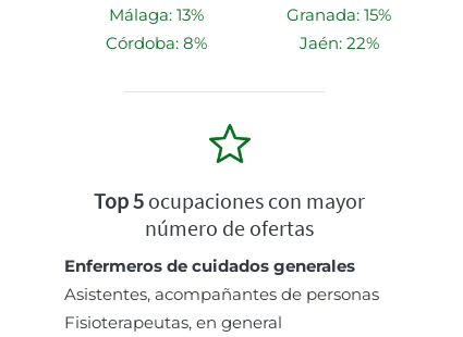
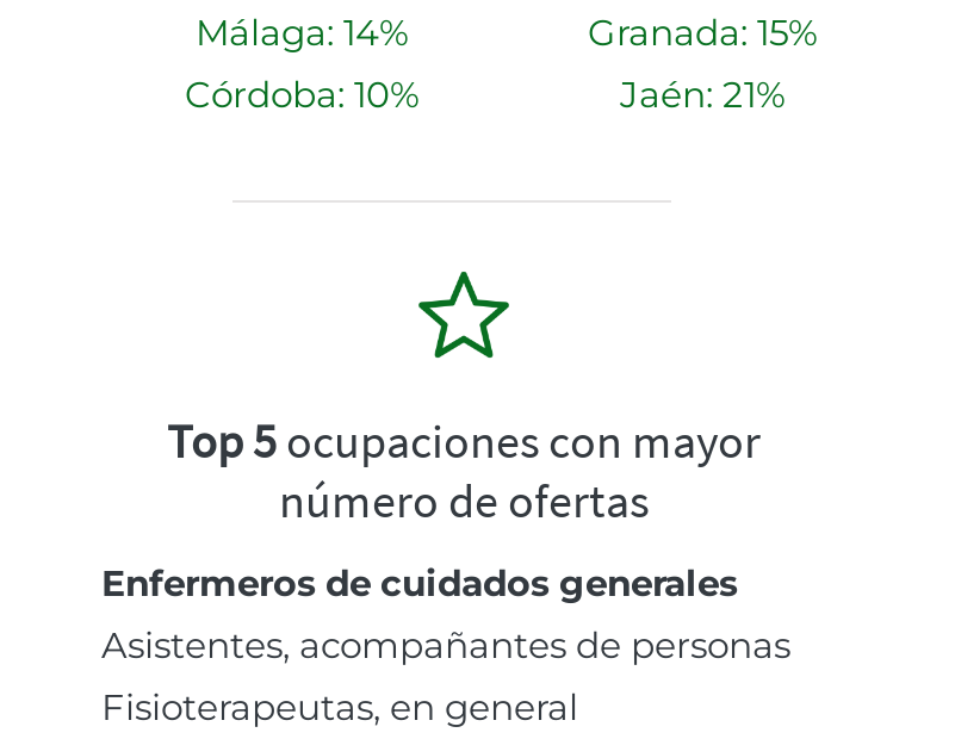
[108,5,203,25] Málaga: 13% -> [196,10,408,55] Málaga: 14%
[105,33,206,53] Córdoba: 8% -> [185,72,418,117] Córdoba: 10%
[299,33,379,53] Jaén: 22% -> [620,72,785,117] Jaén: 21%

